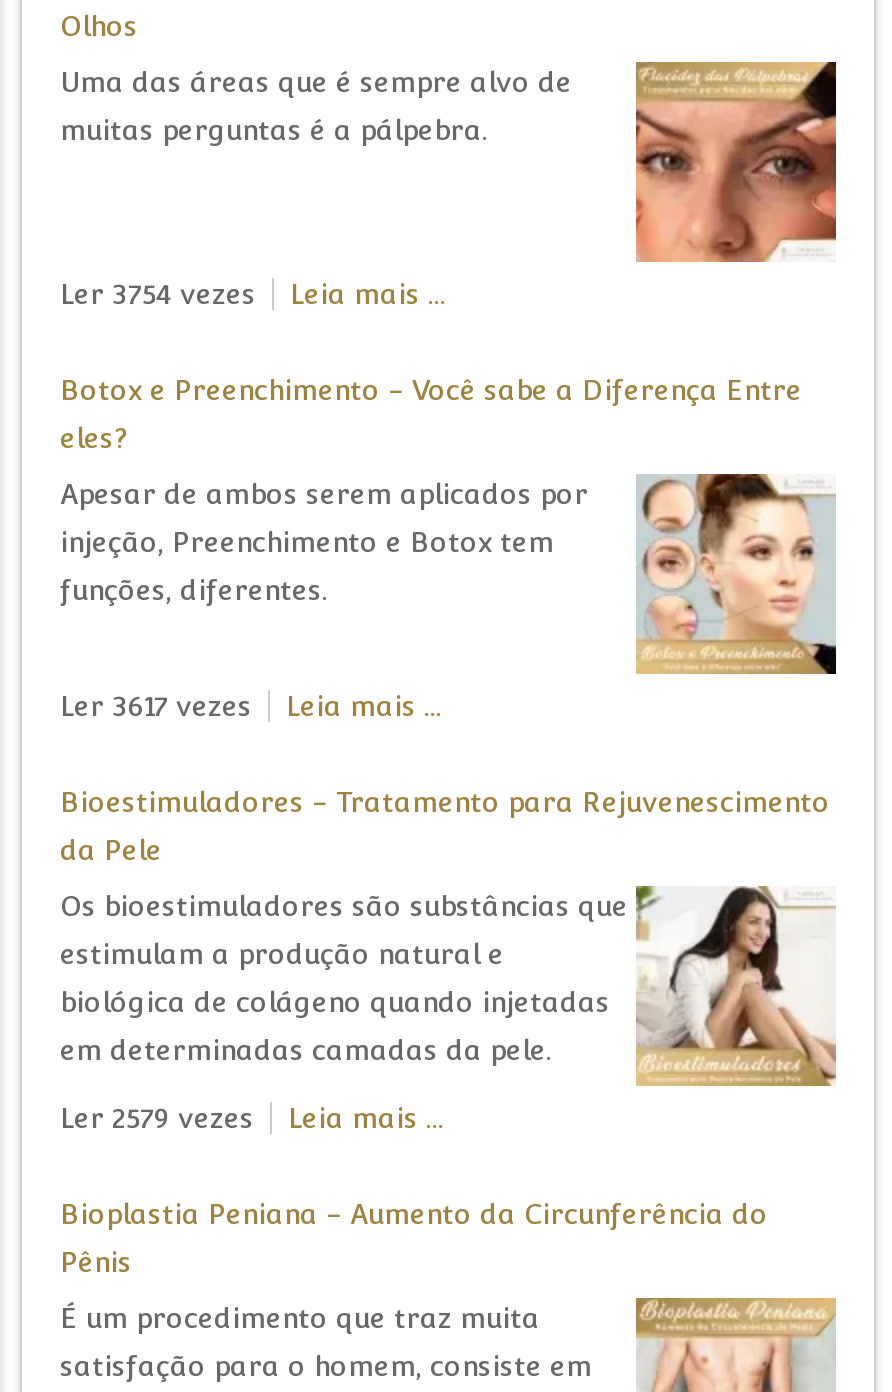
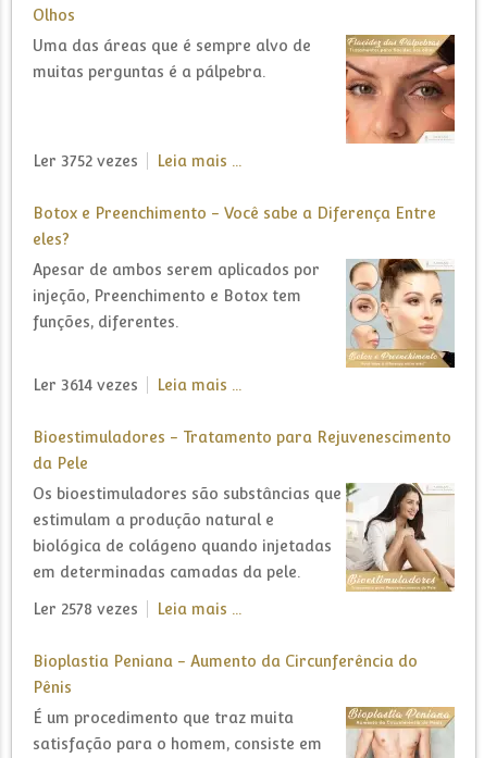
[60,278,446,310] Ler 3754 vezes Leia mais ... -> [33,152,241,170] Ler 3752 vezes Leia mais ...
[60,690,442,722] Ler 3617 vezes Leia mais ... -> [33,376,241,394] Ler 3614 vezes Leia mais ...
[60,1102,444,1134] Ler 2579 vezes Leia mais ... -> [33,601,241,618] Ler 2578 vezes Leia mais ...

